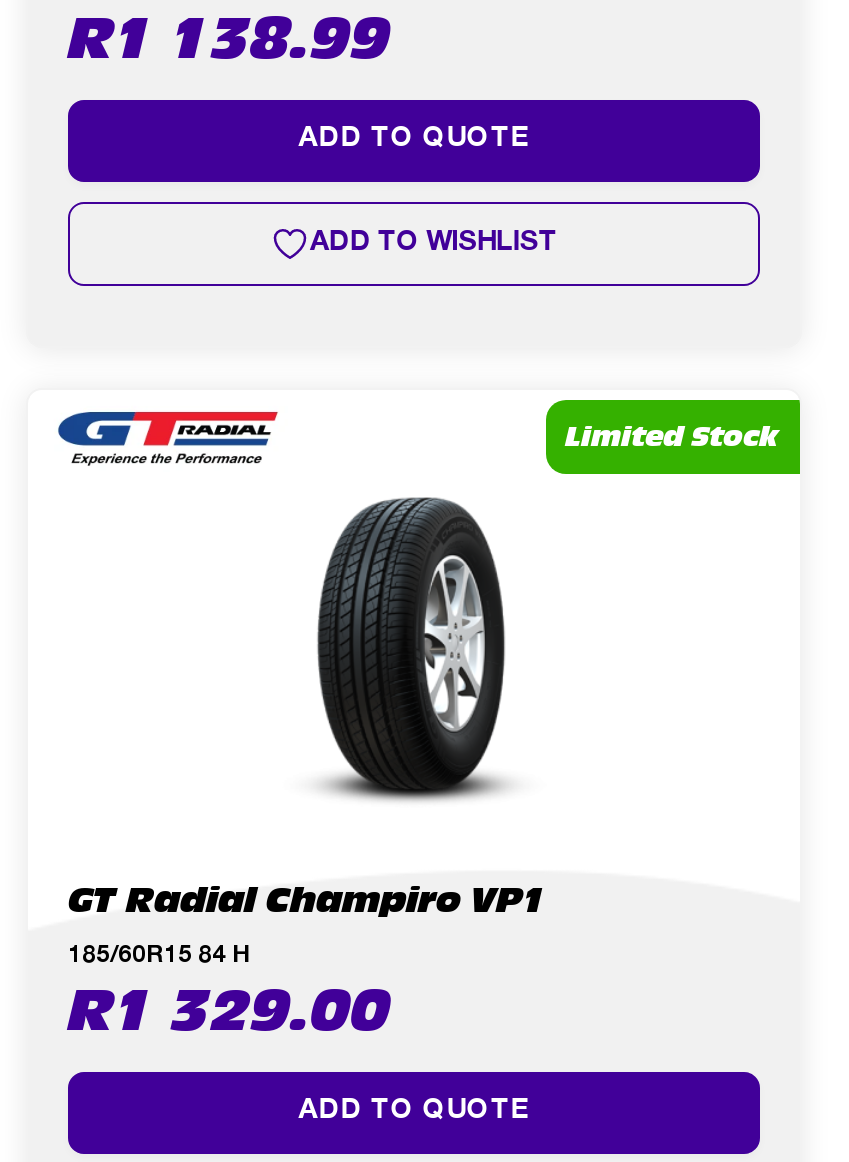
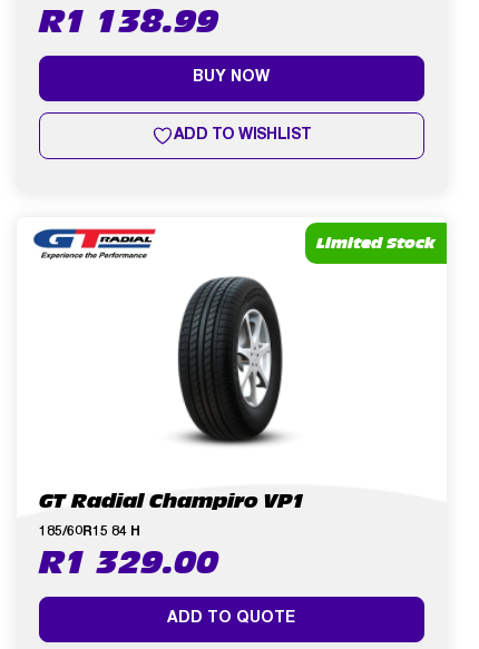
[299,126,529,154] ADD TO QUOTE -> [193,70,270,86] BUY NOW

